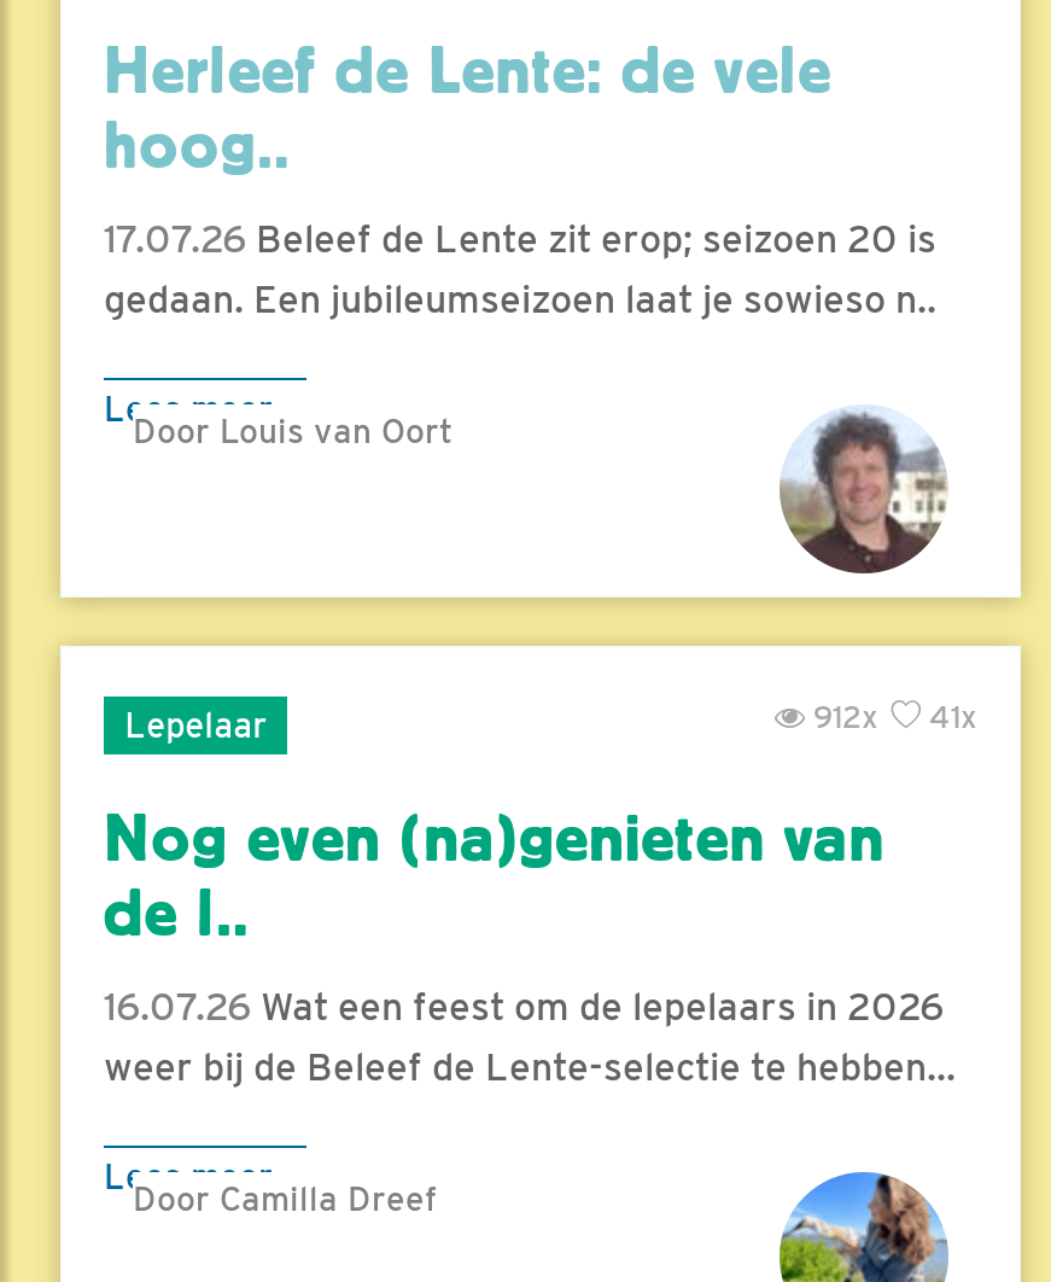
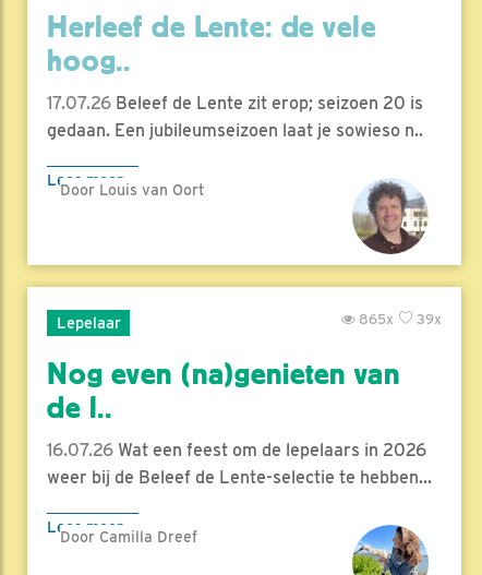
[806,698,977,734] 41x | 912x -> [356,311,442,327] 39x | 865x

